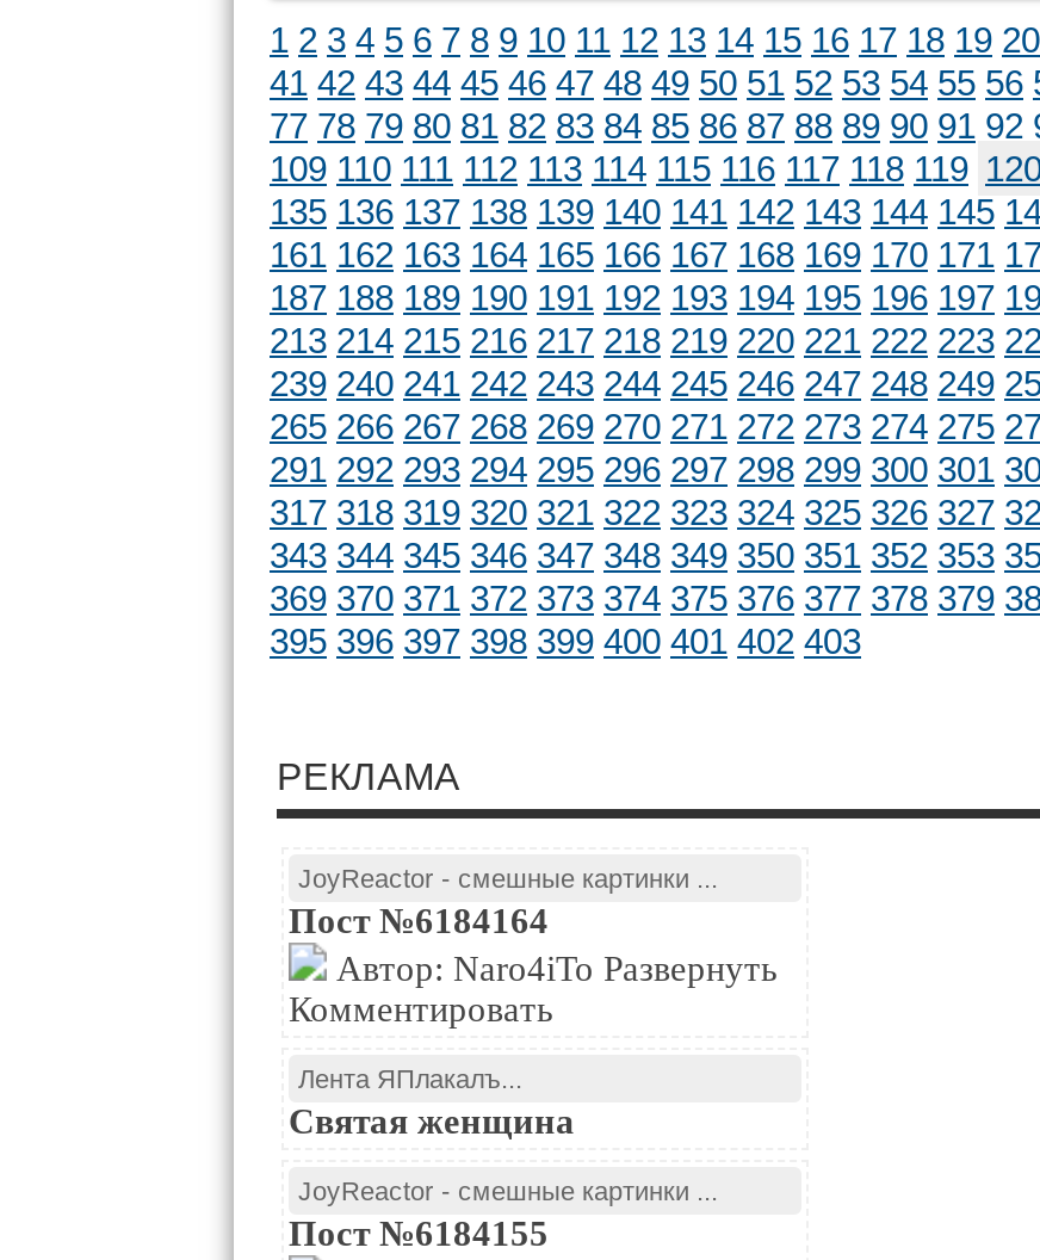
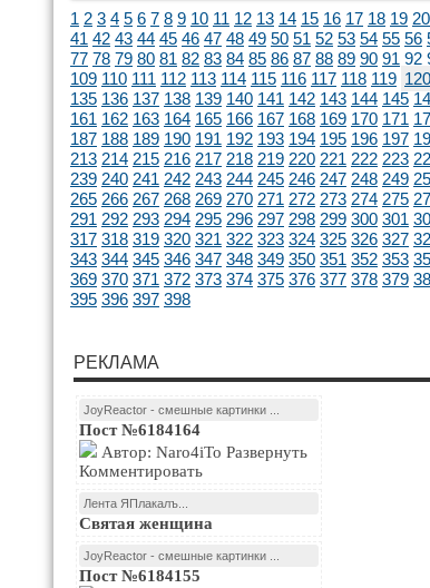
[270,620,861,661] 395 396 397 398 399 400 401 402 403 -> [70,290,190,308] 395 396 397 398

